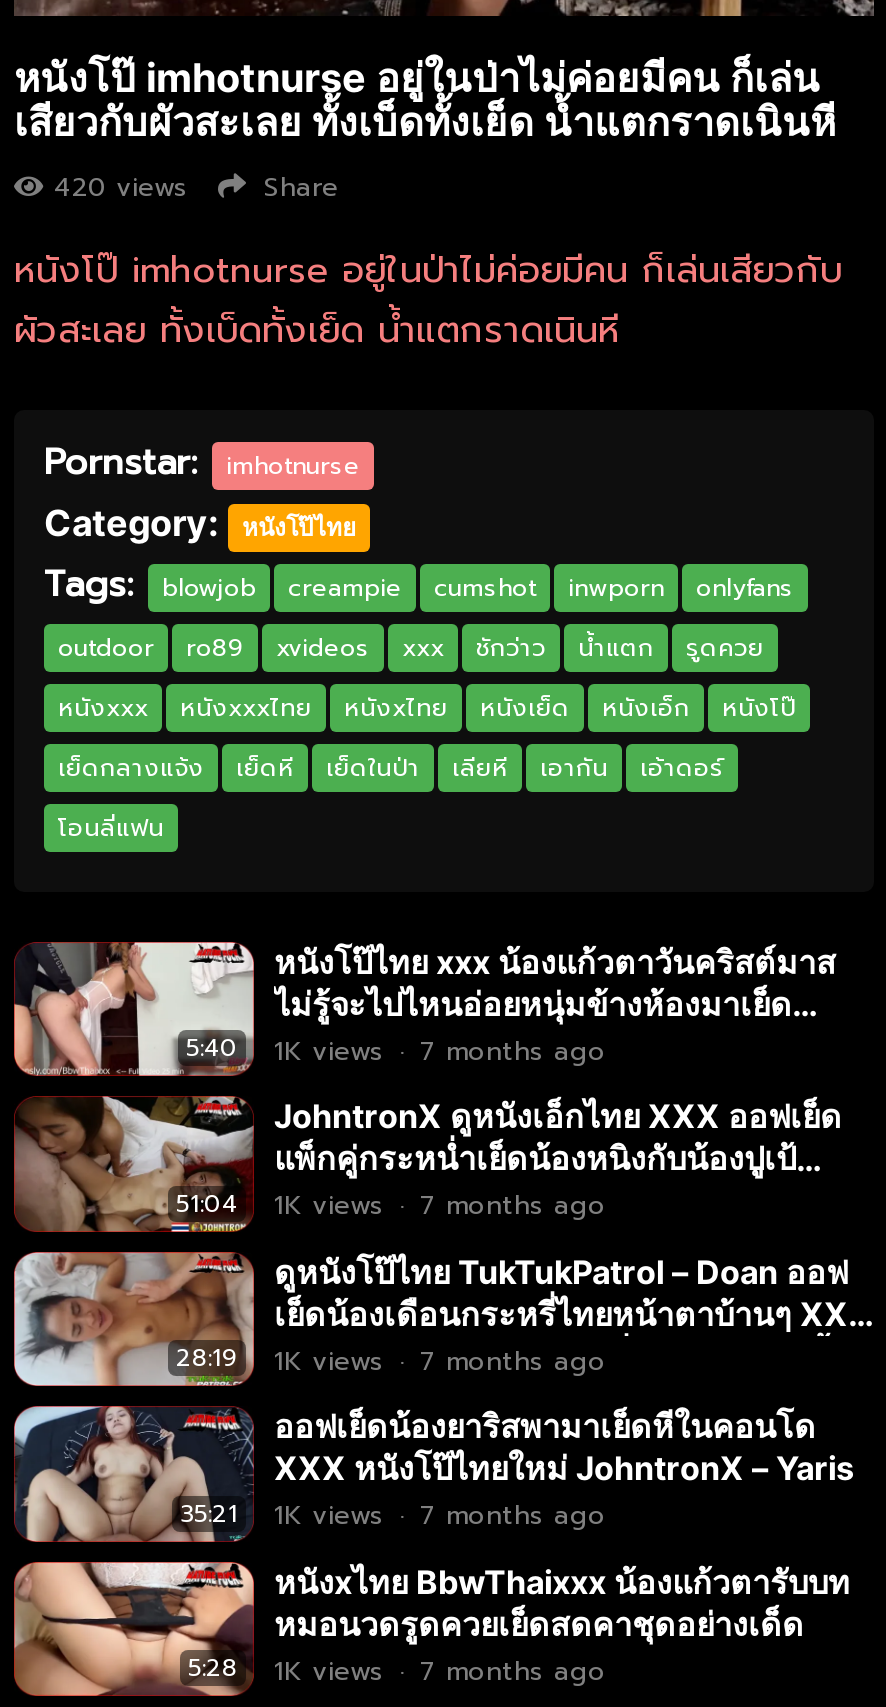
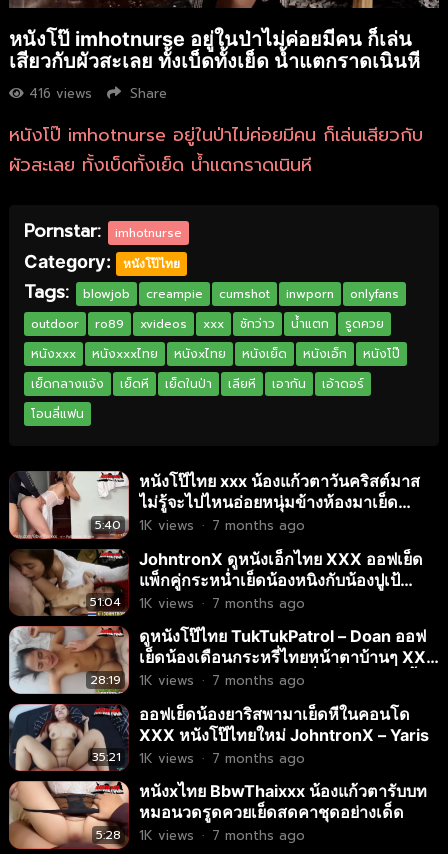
[54,168,338,206] 420 views Share -> [29,84,167,103] 416 views Share

